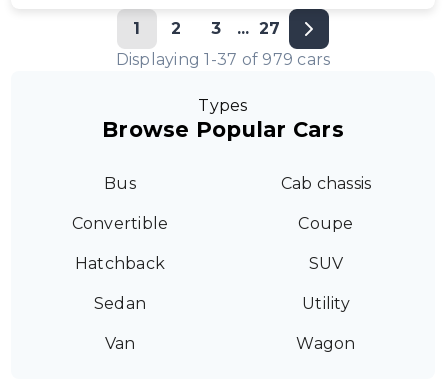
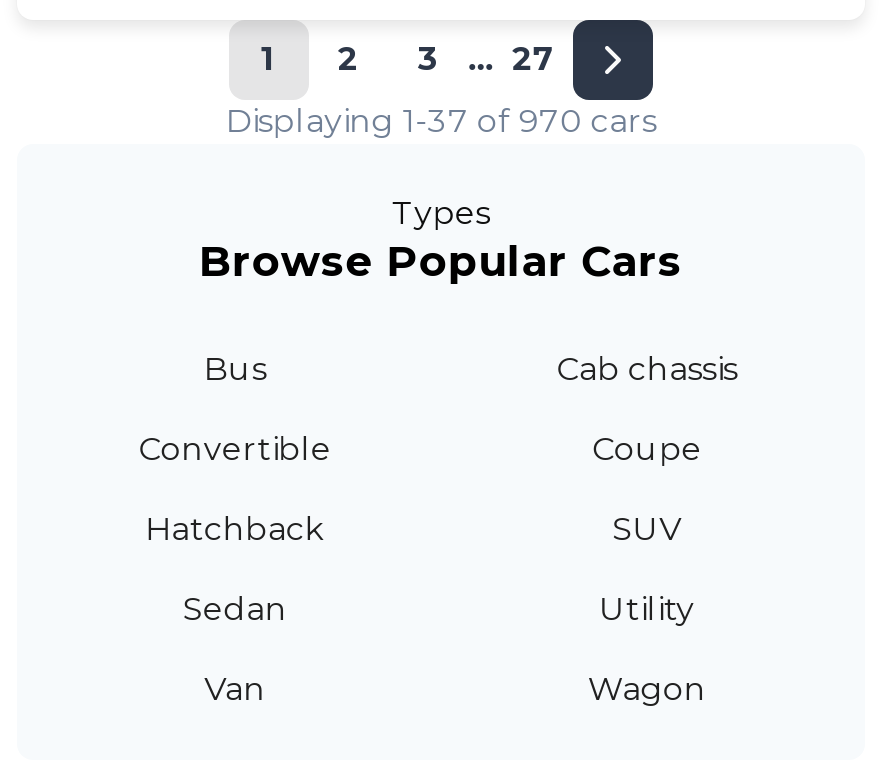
[116,50,330,69] Displaying 1-37 of 979 cars -> [225,102,657,140] Displaying 1-37 of 970 cars

